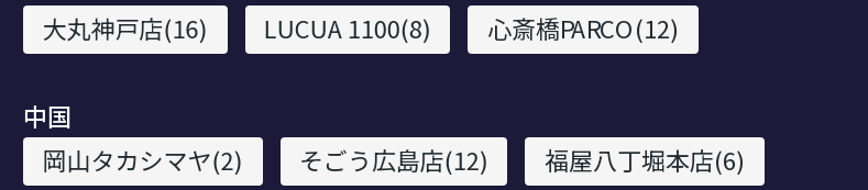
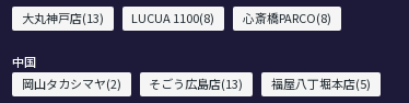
[42,10,207,45] 大丸神戸店(16) -> [22,9,104,26] 大丸神戸店(13)
[487,10,679,45] 心斎橋PARCO(12) -> [243,9,331,26] 心斎橋PARCO(8)
[299,141,488,176] そごう広島店(12) -> [149,74,243,92] そごう広島店(13)
[545,141,745,176] 福屋八丁堀本店(6) -> [271,74,371,92] 福屋八丁堀本店(5)

